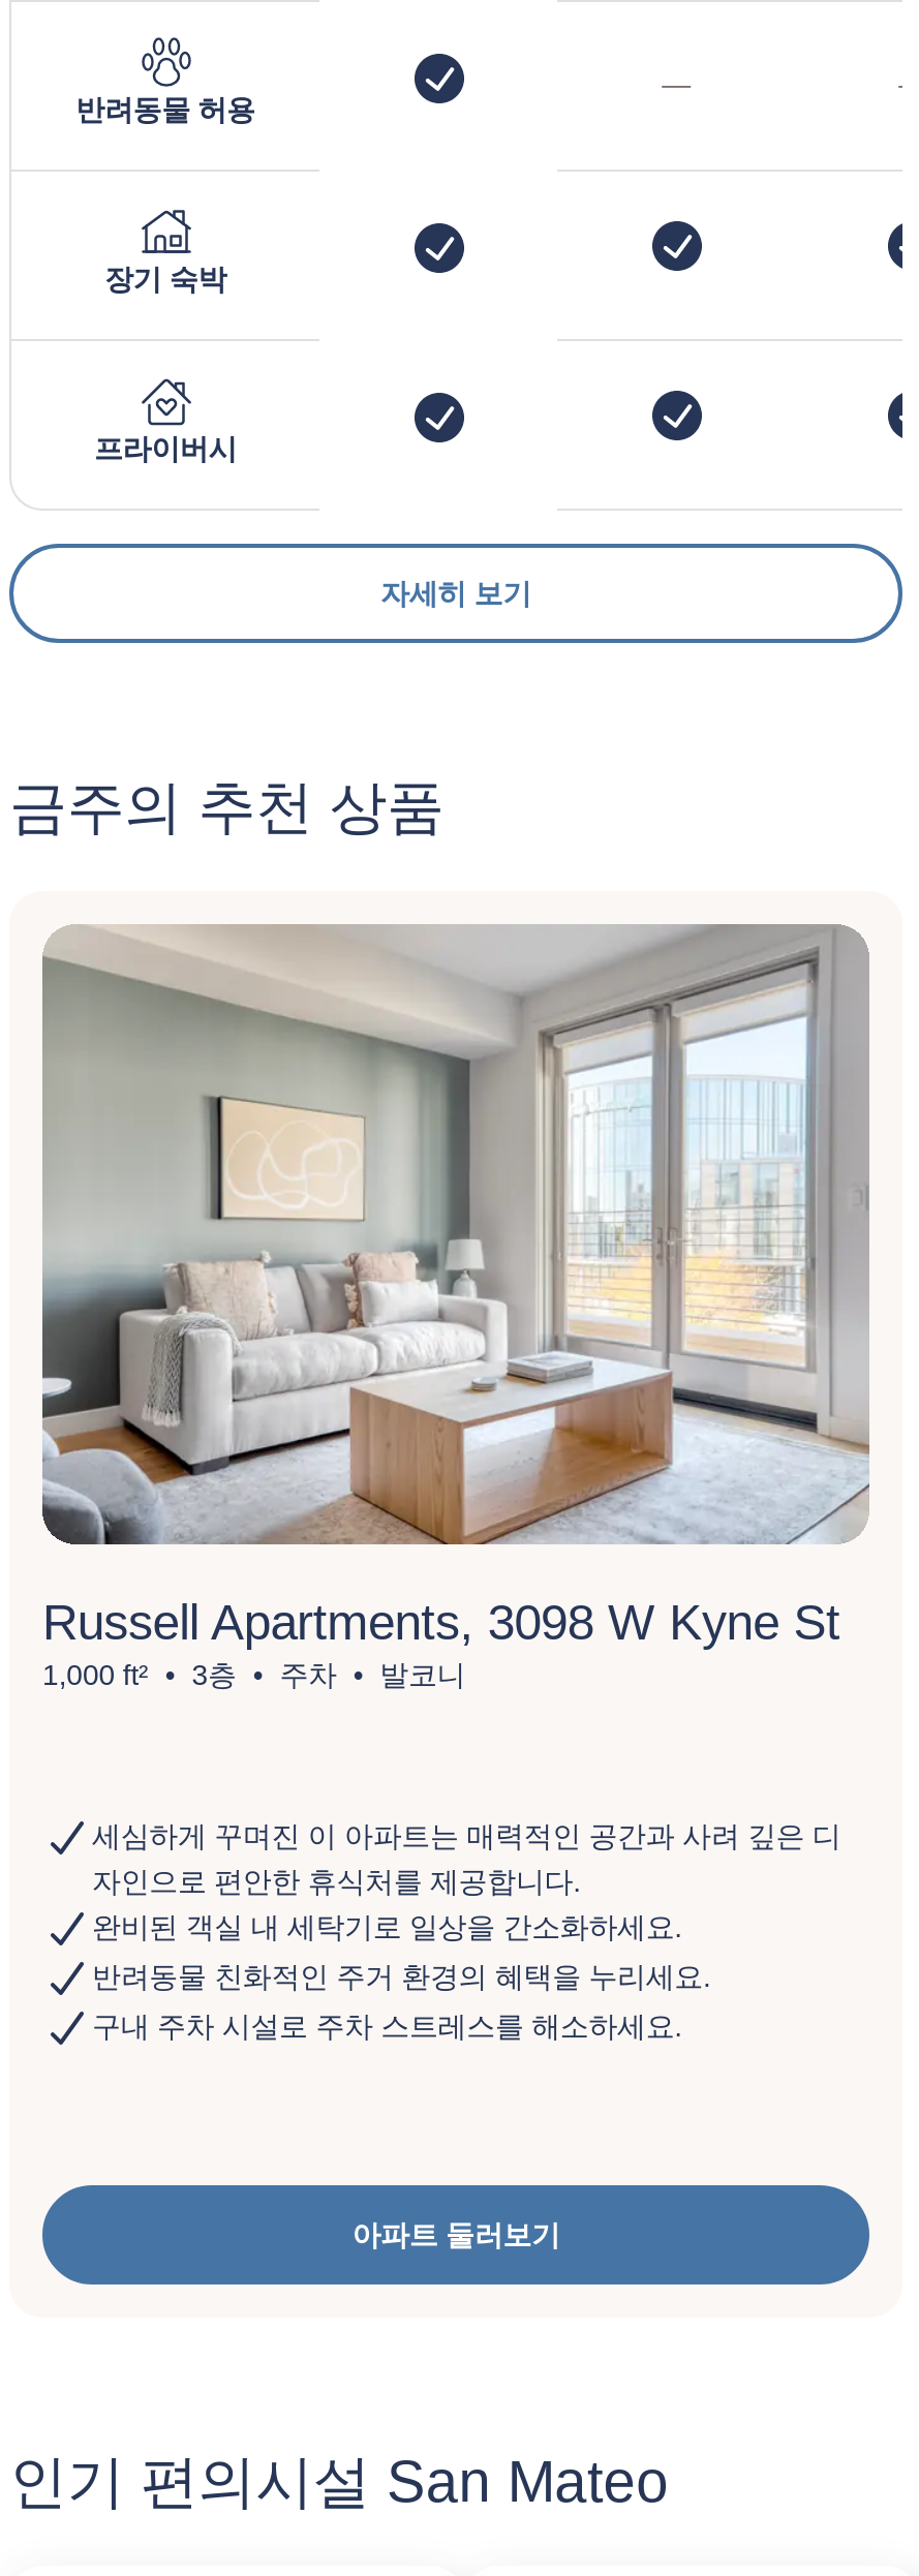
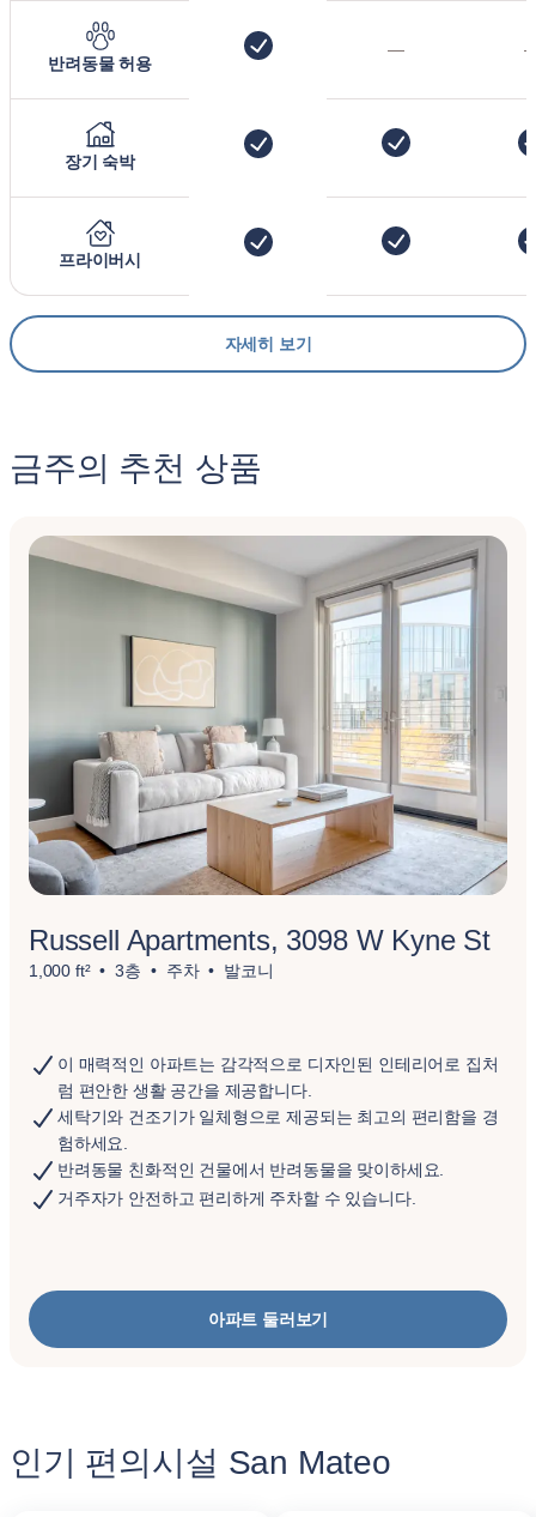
[92,1819,841,2043] 세심하게 꾸며진 이 아파트는 매력적인 공간과 사려 깊은 디 | 자인으로 편안한 휴식처를 제공합니다. | 완비된 객실 내 세탁기로 일상을 간소화하세요. | 반려동물 친화적인 주거 환경의 혜택을 누리세요. | 구내 주차 시설로 주차 스트레스를 해소하세요. -> [57,1054,498,1208] 이 매력적인 아파트는 감각적으로 디자인된 인테리어로 집처 | 럼 편안한 생활 공간을 제공합니다. | 세탁기와 건조기가 일체형으로 제공되는 최고의 편리함을 경 | 험하세요. | 반려동물 친화적인 건물에서 반려동물을 맞이하세요. | 거주자가 안전하고 편리하게 주차할 수 있습니다.

